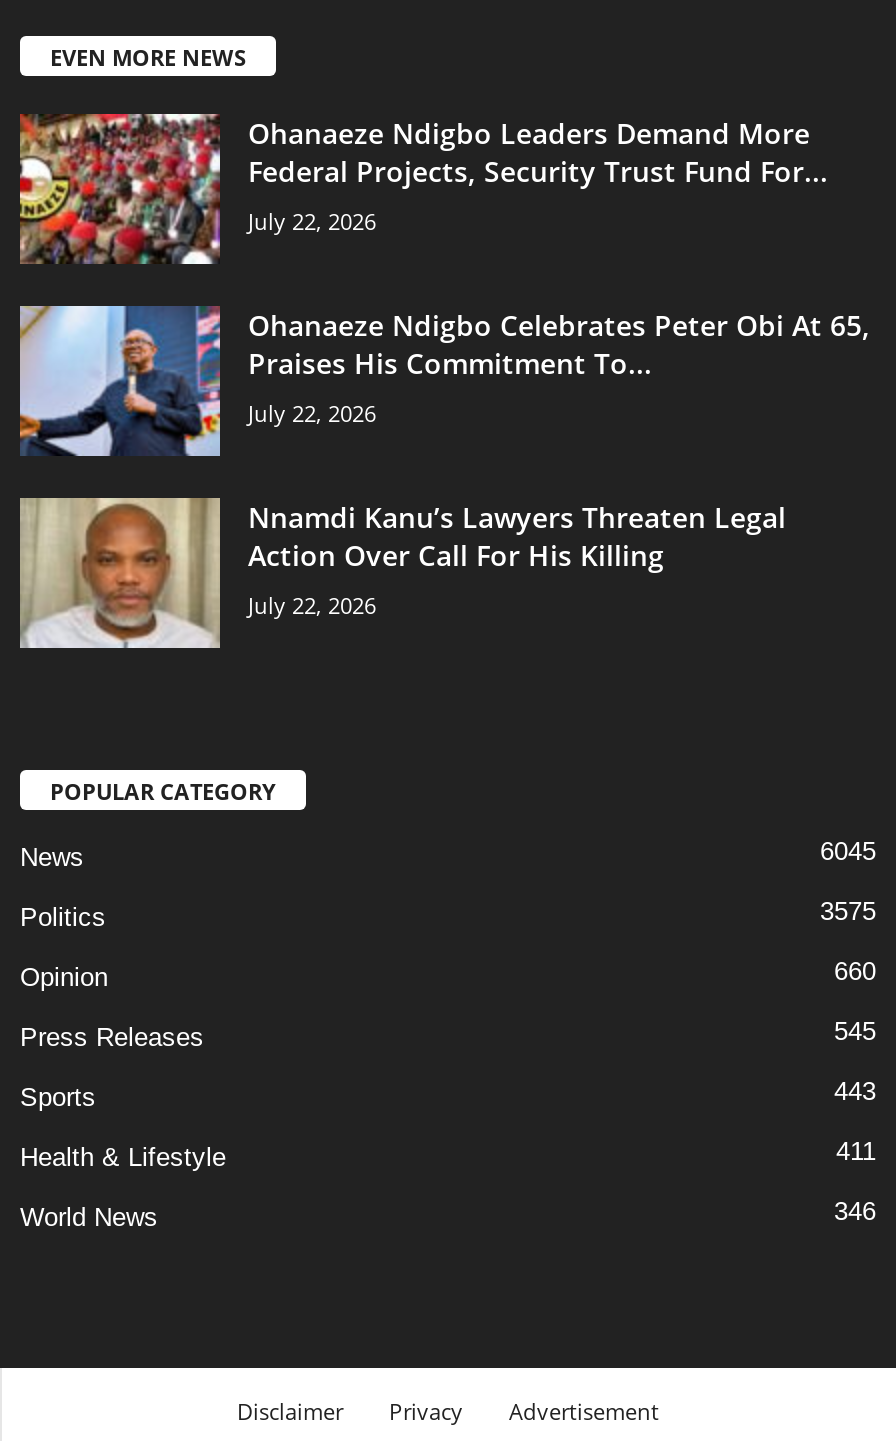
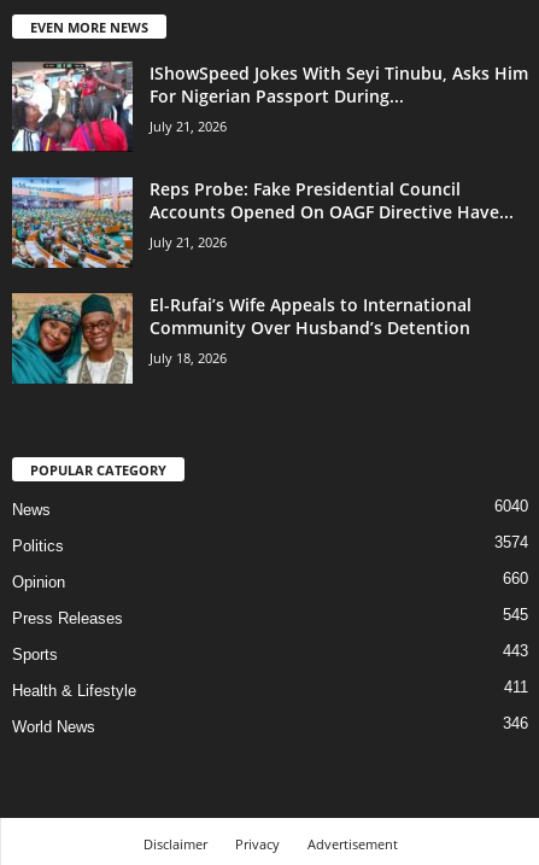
[18,112,828,266] [image] | Ohanaeze Ndigbo Leaders Demand More | Federal Projects, Security Trust Fund For... | July 22, 2026 -> [11,61,528,152] [image] | IShowSpeed Jokes With Seyi Tinubu, Asks Him | For Nigerian Passport During... | July 21, 2026
[18,304,870,458] [image] | Ohanaeze Ndigbo Celebrates Peter Obi At 65, | Praises His Commitment To... | July 22, 2026 -> [11,176,514,269] [image] | Reps Probe: Fake Presidential Council | Accounts Opened On OAGF Directive Have... | July 21, 2026
[18,498,786,650] [image] | Nnamdi Kanu’s Lawyers Threaten Legal | Action Over Call For His Killing | July 22, 2026 -> [11,293,471,384] [image] | El-Rufai’s Wife Appeals to International | Community Over Husband’s Detention | July 18, 2026
[820,836,876,866] 6045 -> [494,497,528,515] 6040
[820,896,876,926] 3575 -> [494,533,528,551] 3574

